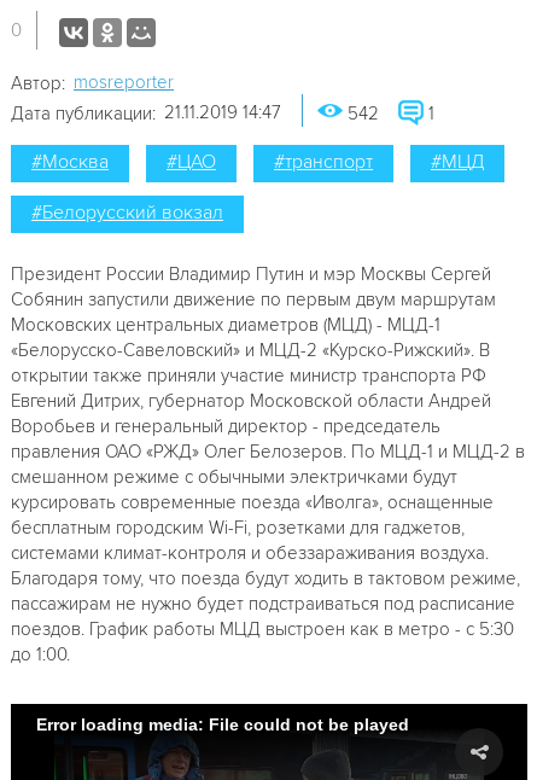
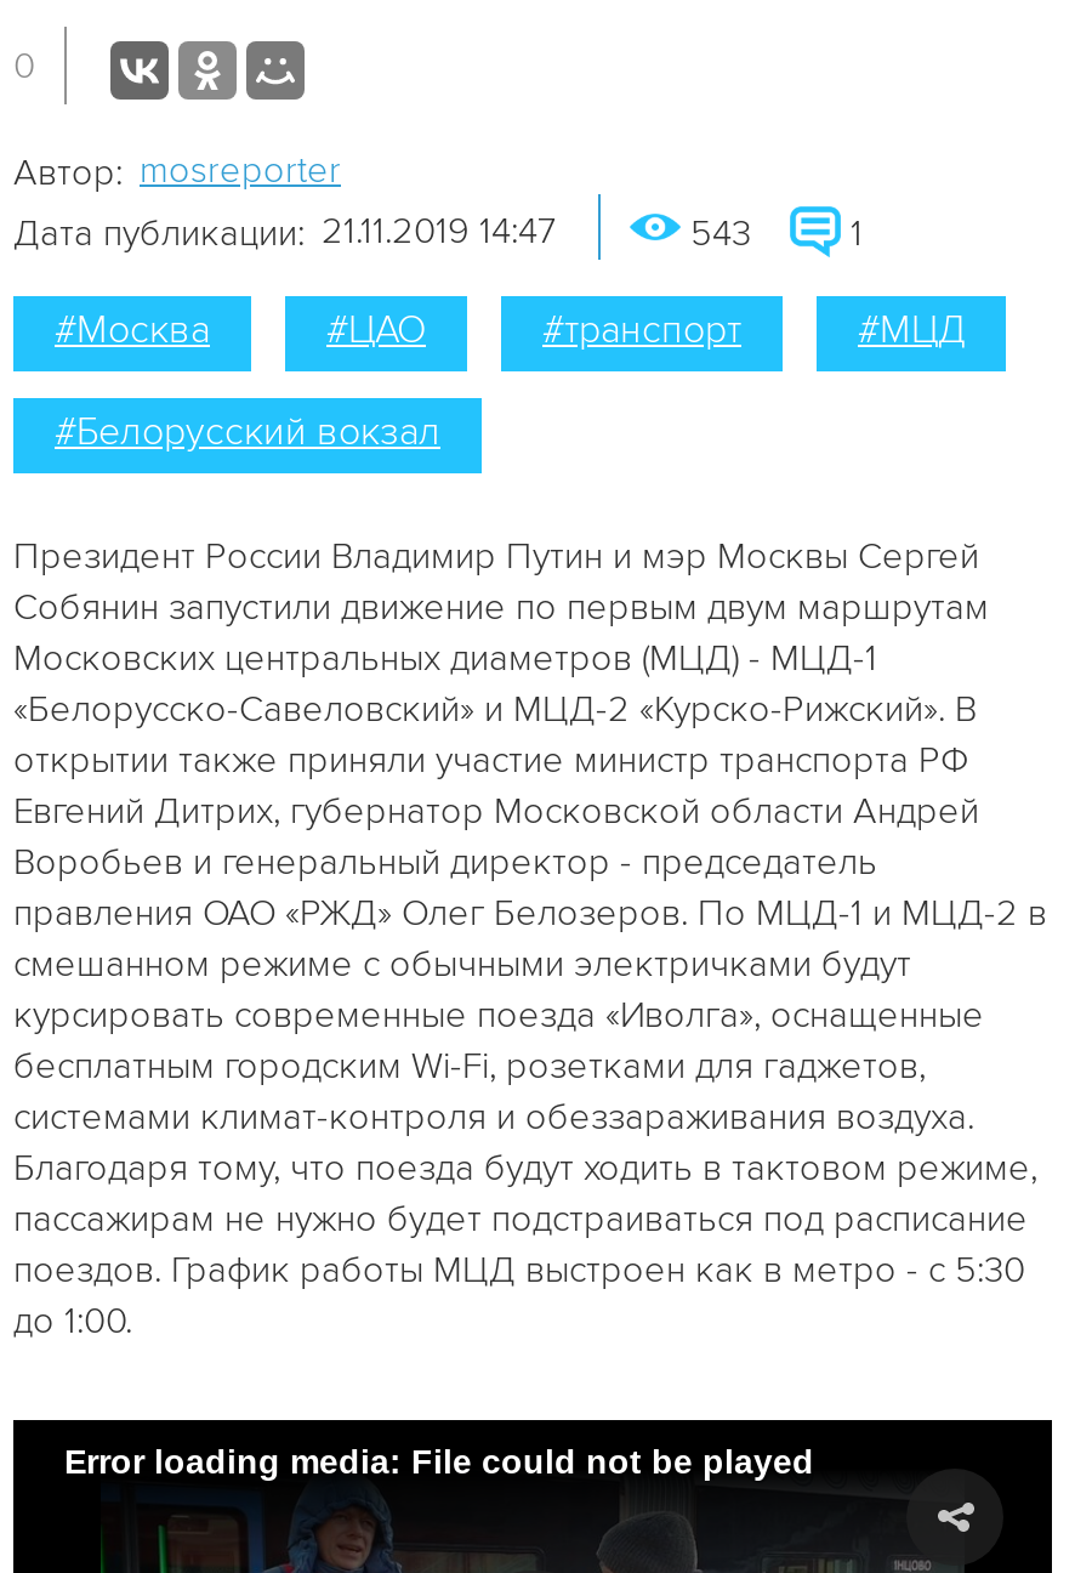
[348,102,379,124] 542 -> [690,210,751,254] 543

